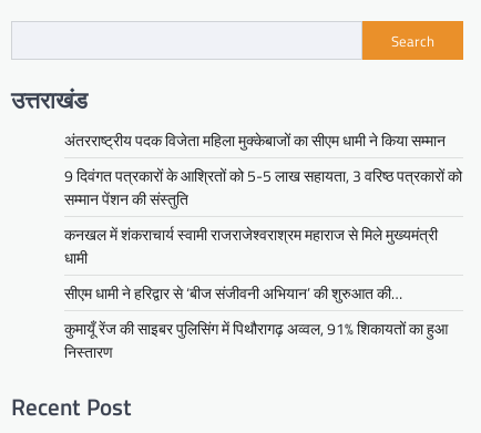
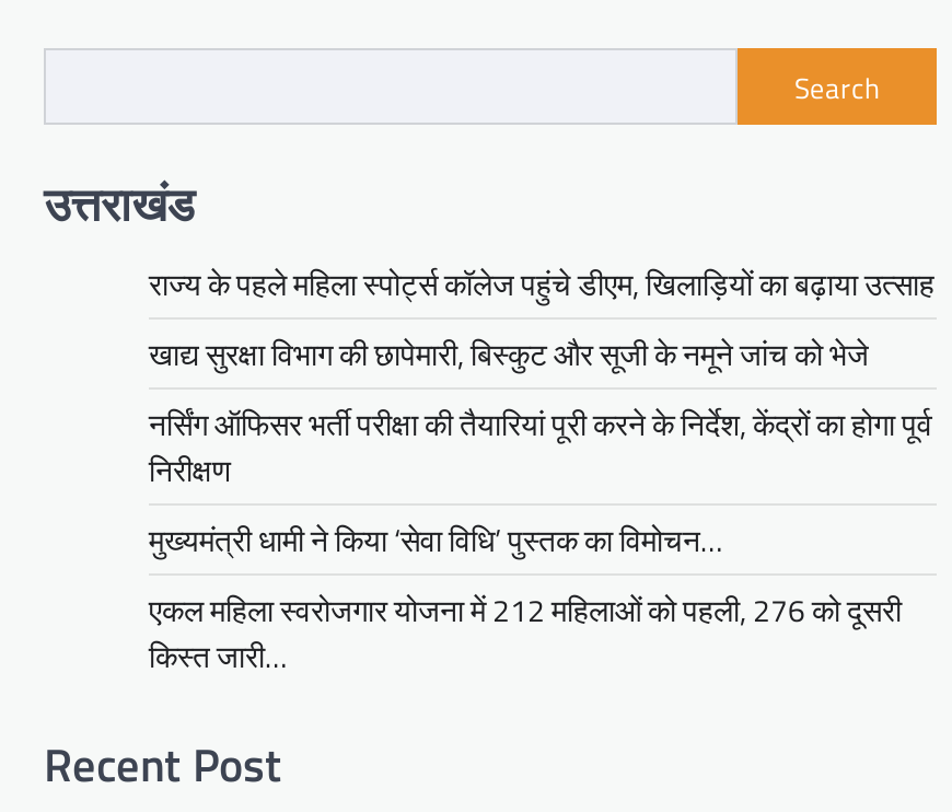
[64,129,446,152] अंतरराष्ट्रीय पदक विजेता महिला मुक्केबाजों का सीएम धामी ने किया सम्मान -> [149,261,934,307] राज्य के पहले महिला स्पोर्ट्स कॉलेज पहुंचे डीएम, खिलाड़ियों का बढ़ाया उत्साह
[64,164,462,211] 9 दिवंगत पत्रकारों के आश्रितों को 5-5 लाख सहायता, 3 वरिष्ठ पत्रकारों को | सम्मान पेंशन की संस्तुति -> [149,331,869,377] खाद्य सुरक्षा विभाग की छापेमारी, बिस्कुट और सूजी के नमूने जांच को भेजे
[64,223,438,269] कनखल में शंकराचार्य स्वामी राजराजेश्वराश्रम महाराज से मिले मुख्यमंत्री | धामी -> [149,401,932,493] नर्सिंग ऑफिसर भर्ती परीक्षा की तैयारियां पूरी करने के निर्देश, केंद्रों का होगा पूर्व | निरीक्षण
[64,282,402,305] सीएम धामी ने हरिद्वार से ‘बीज संजीवनी अभियान’ की शुरुआत की… -> [149,517,722,563] मुख्यमंत्री धामी ने किया ‘सेवा विधि’ पुस्तक का विमोचन…
[64,317,448,363] कुमायूँ रेंज की साइबर पुलिसिंग में पिथौरागढ़ अव्वल, 91% शिकायतों का हुआ | निस्तारण -> [149,587,902,679] एकल महिला स्वरोजगार योजना में 212 महिलाओं को पहली, 276 को दूसरी | किस्त जारी…

